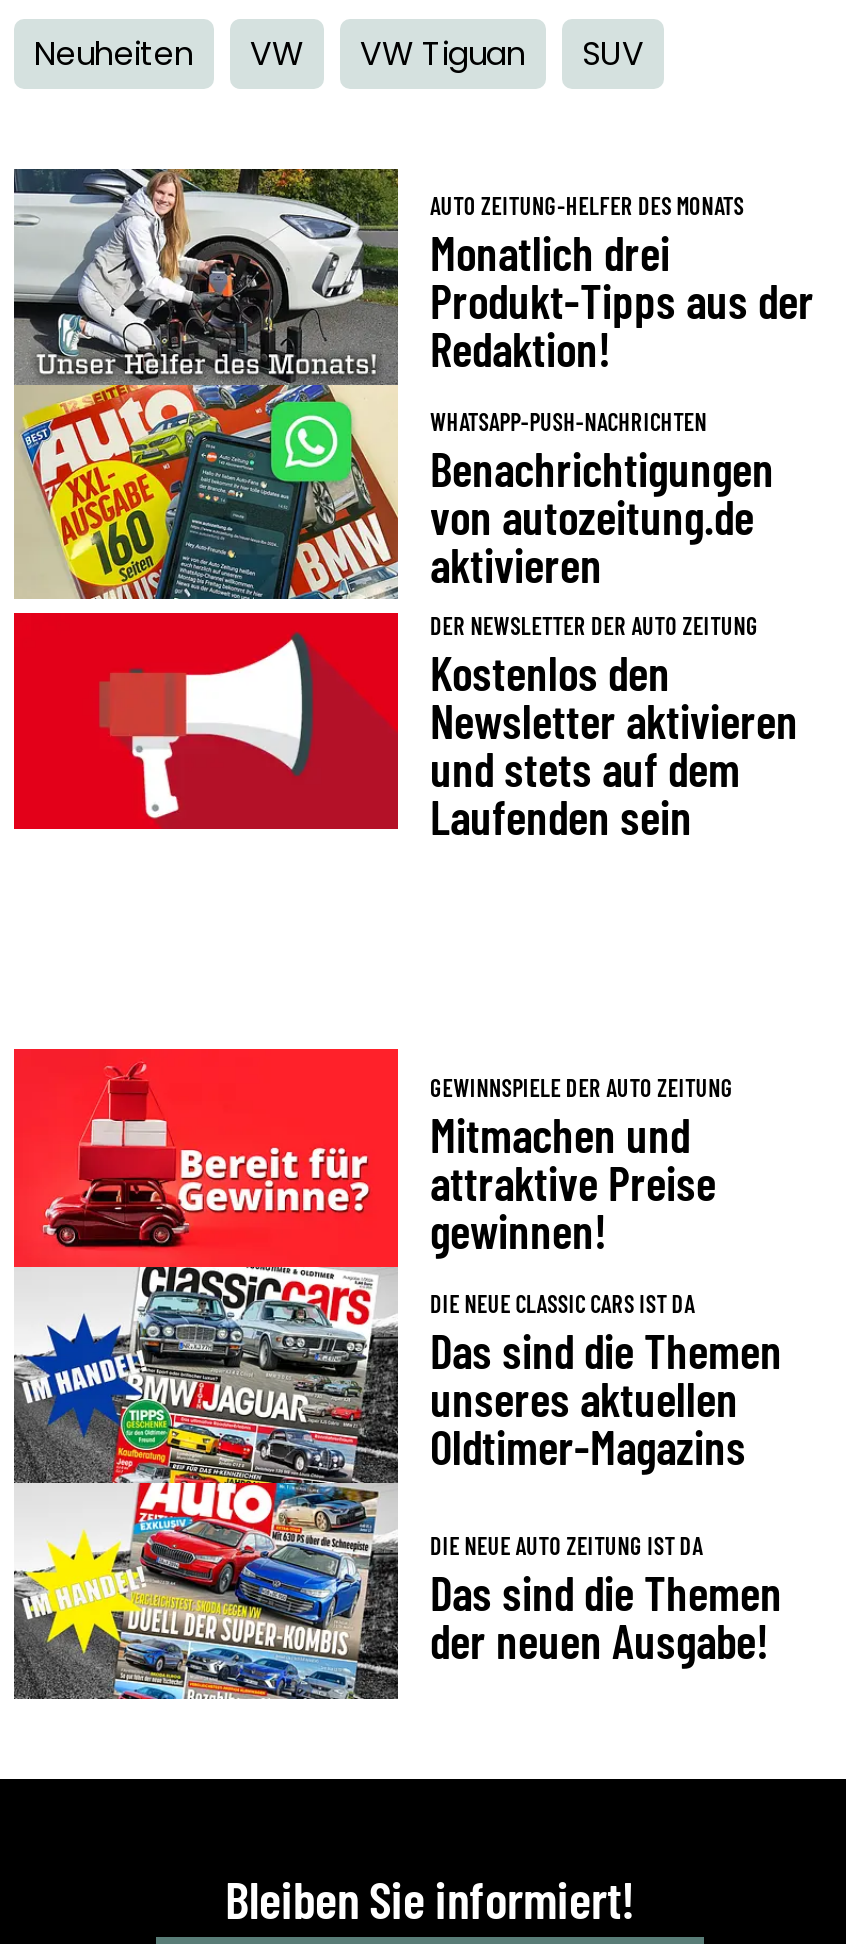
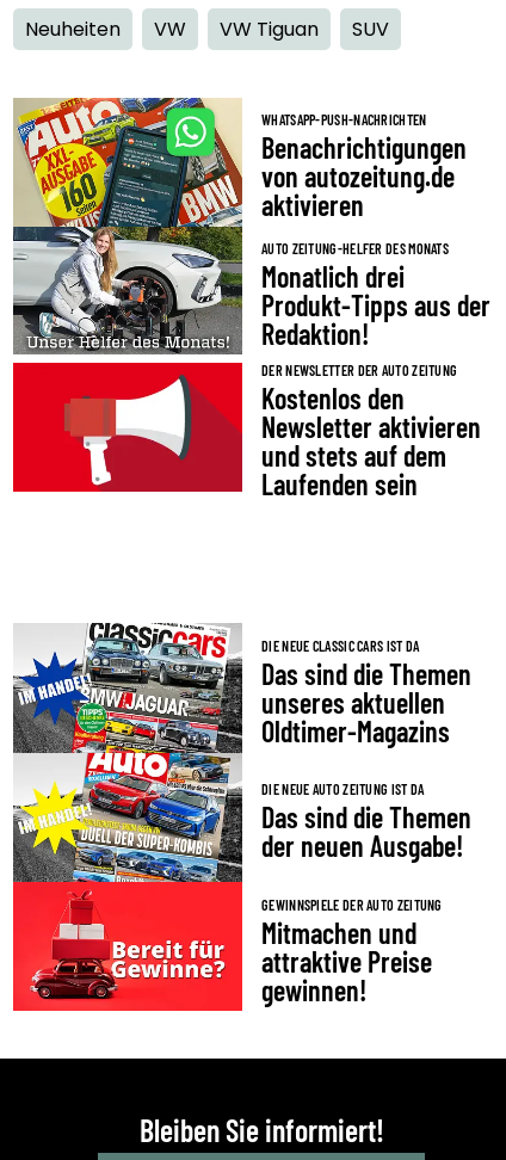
moved [12,167,814,387] -> [12,226,490,354]: [image] | AUTO ZEITUNG-HELFER DES MONATS | Monatlich drei | Produkt-Tipps aus der | Redaktion!
moved [430,407,774,593] -> [261,111,467,222]: WHATSAPP-PUSH-NACHRICHTEN | Benachrichtigungen | von autozeitung.de | aktivieren
moved [12,1049,733,1269] -> [12,881,442,1012]: [image] | GEWINNSPIELE DER AUTO ZEITUNG | Mitmachen und | attraktive Preise | gewinnen!
moved [430,1290,782,1668] -> [261,637,471,863]: DIE NEUE CLASSIC CARS IST DA | Das sind die Themen | unseres aktuellen | Oldtimer-Magazins | DIE NEUE AUTO ZEITUNG IST DA | Das sind die Themen | der neuen Ausgabe!

